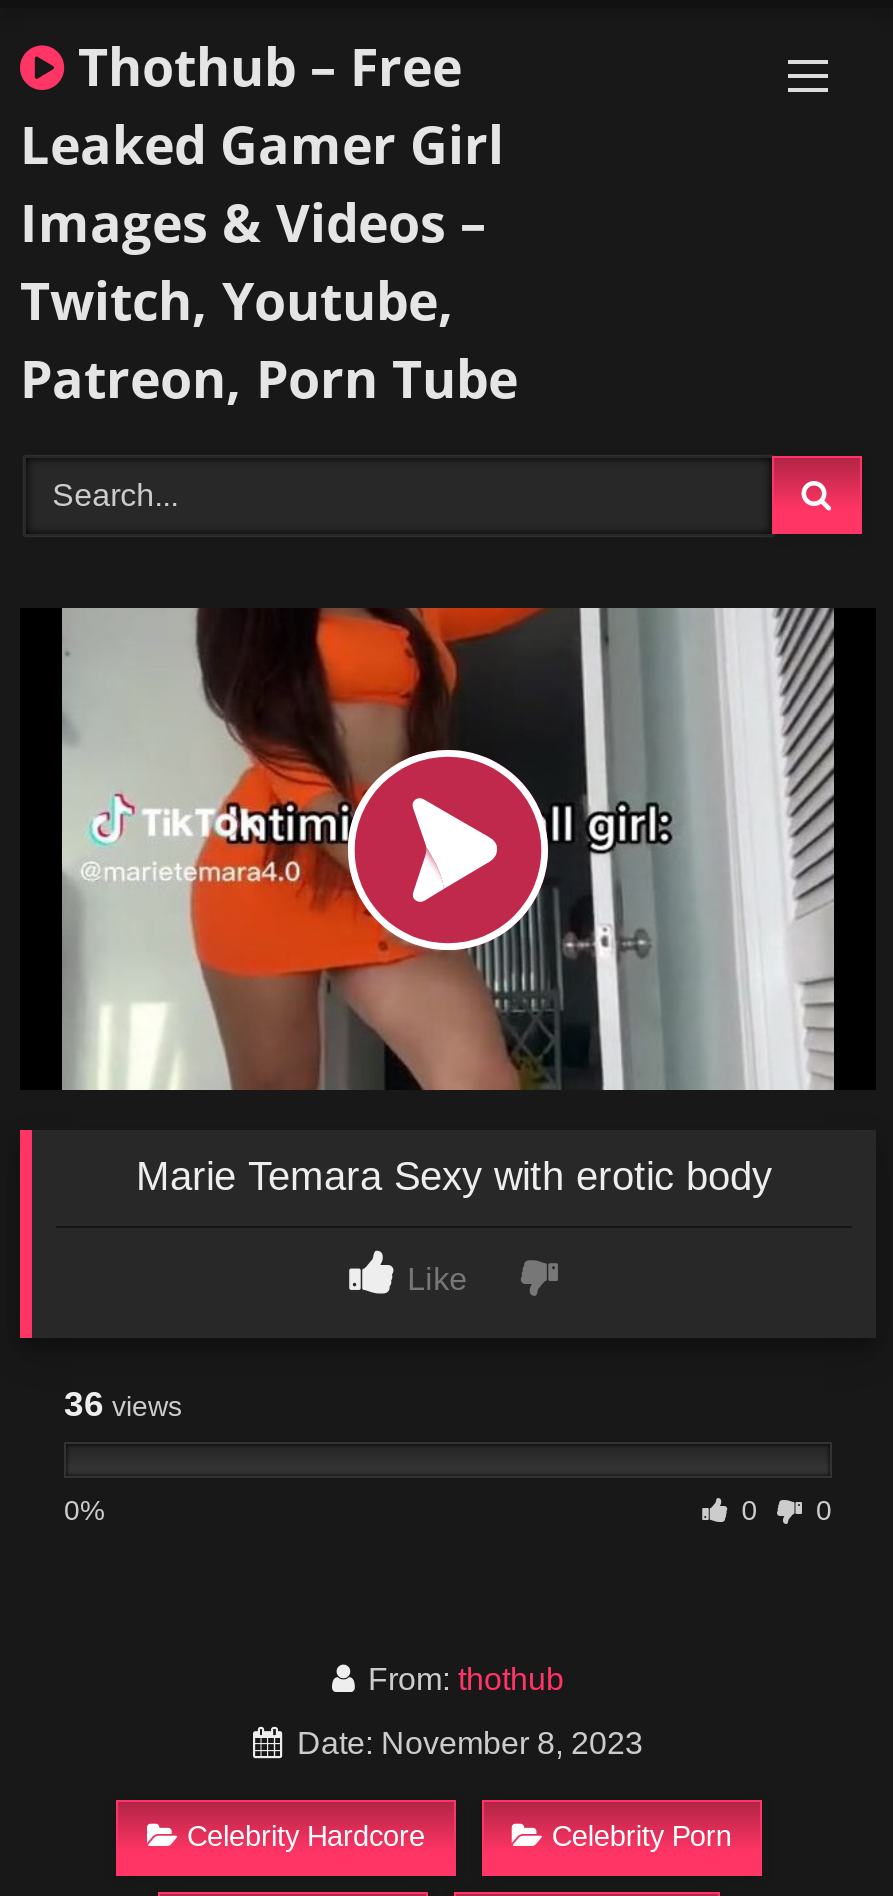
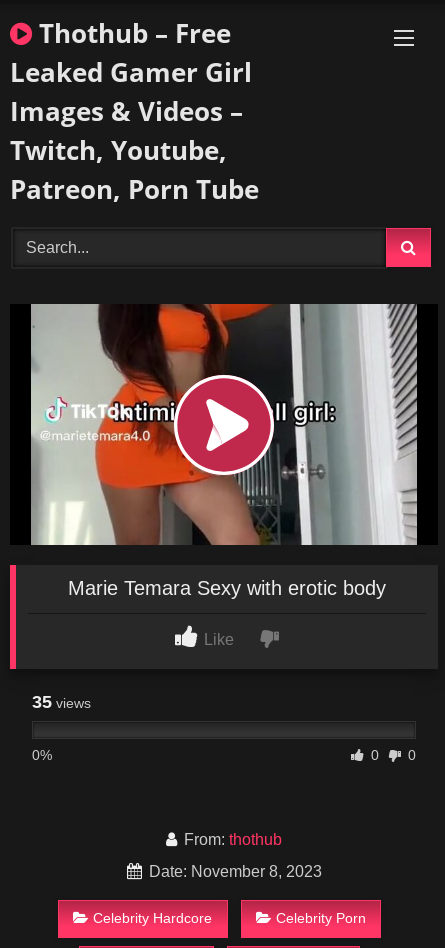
[64,1384,182,1424] 36 views -> [32,692,91,712] 35 views

